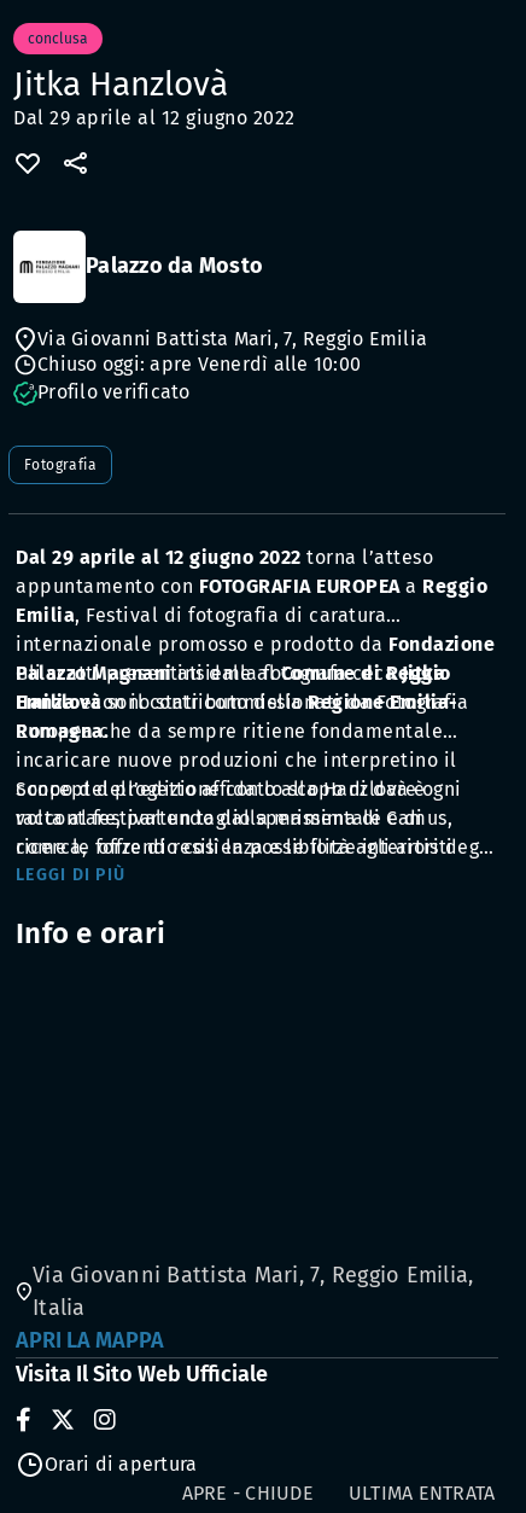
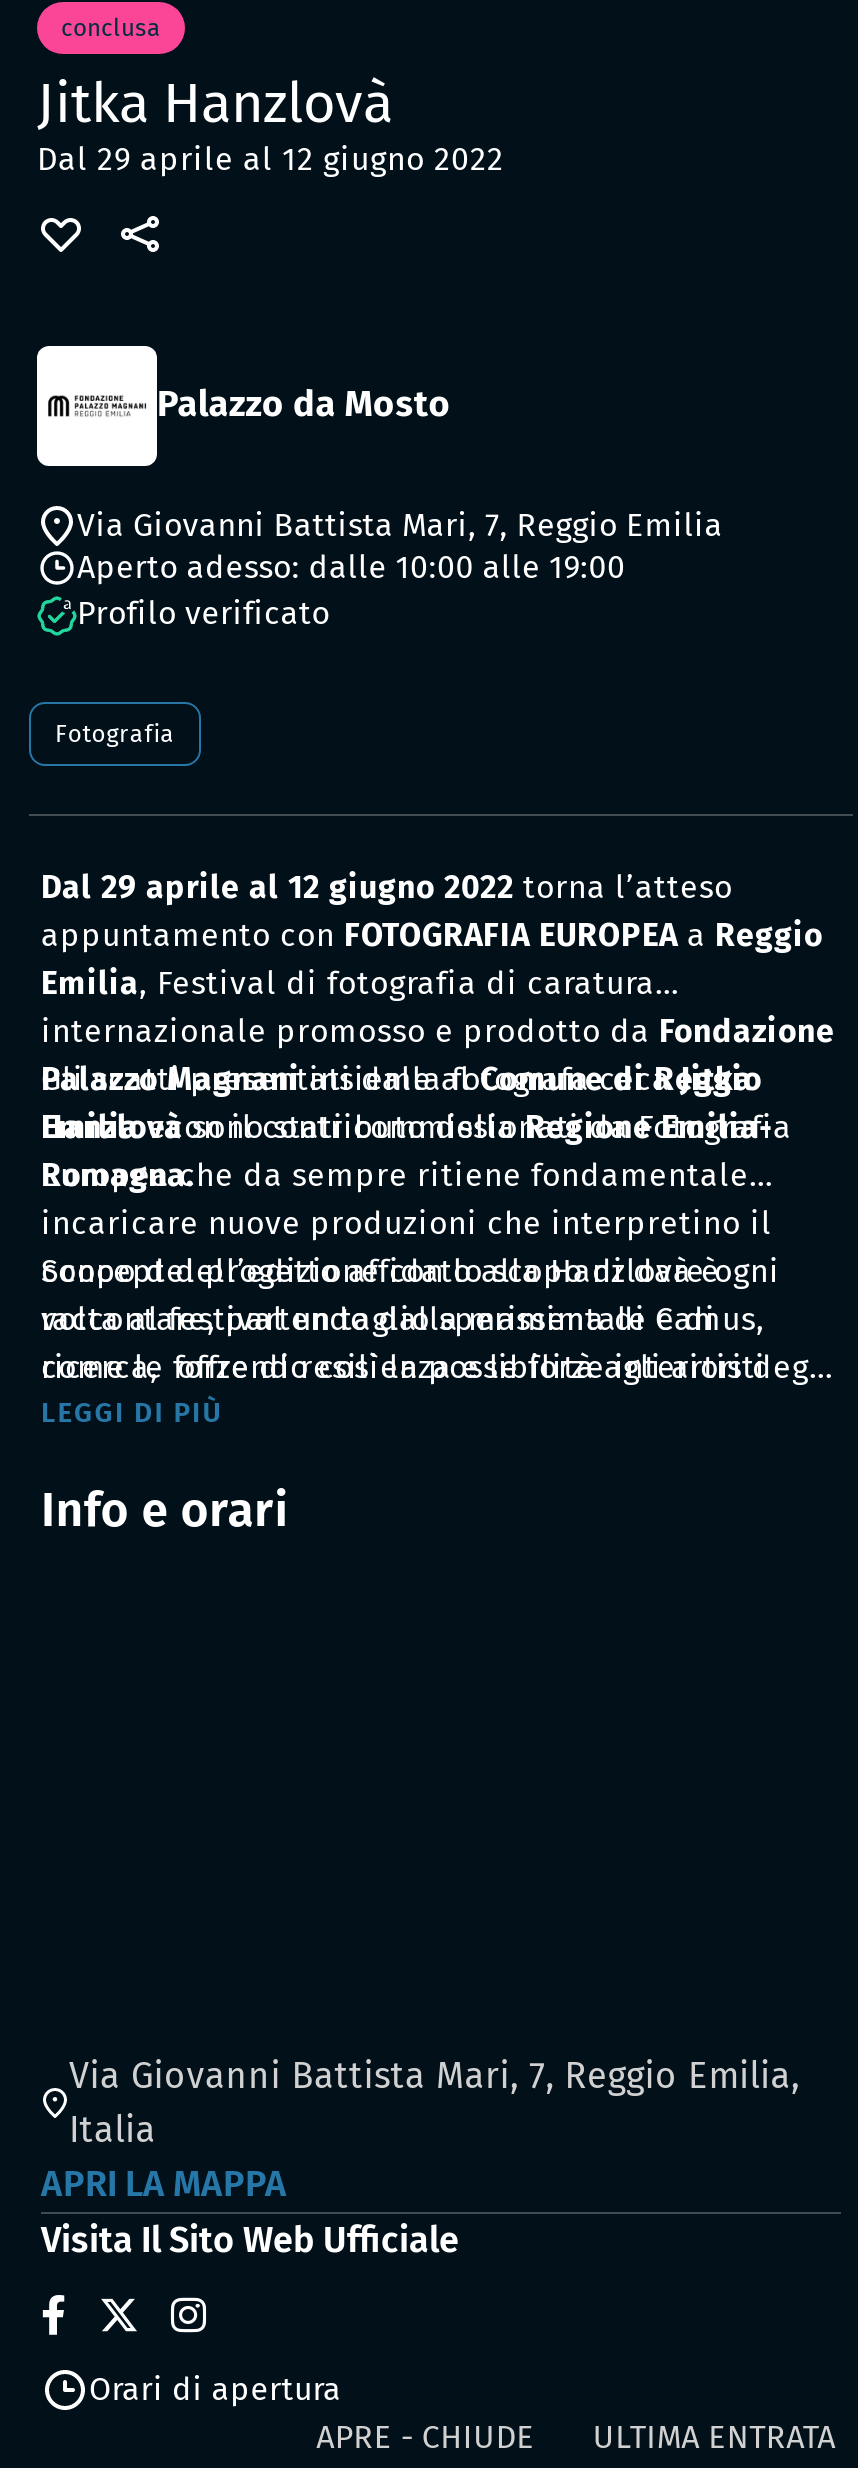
[37,353,361,376] Chiuso oggi: apre Venerdì alle 10:00 -> [77,549,625,587] Aperto adesso: dalle 10:00 alle 19:00

